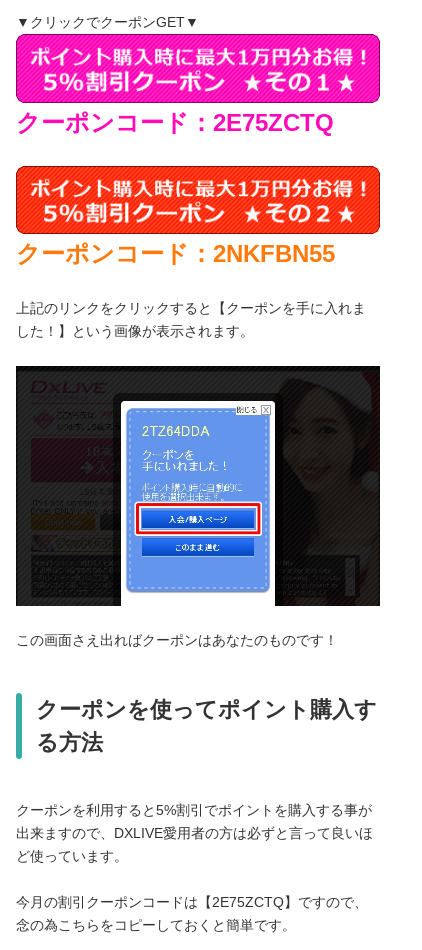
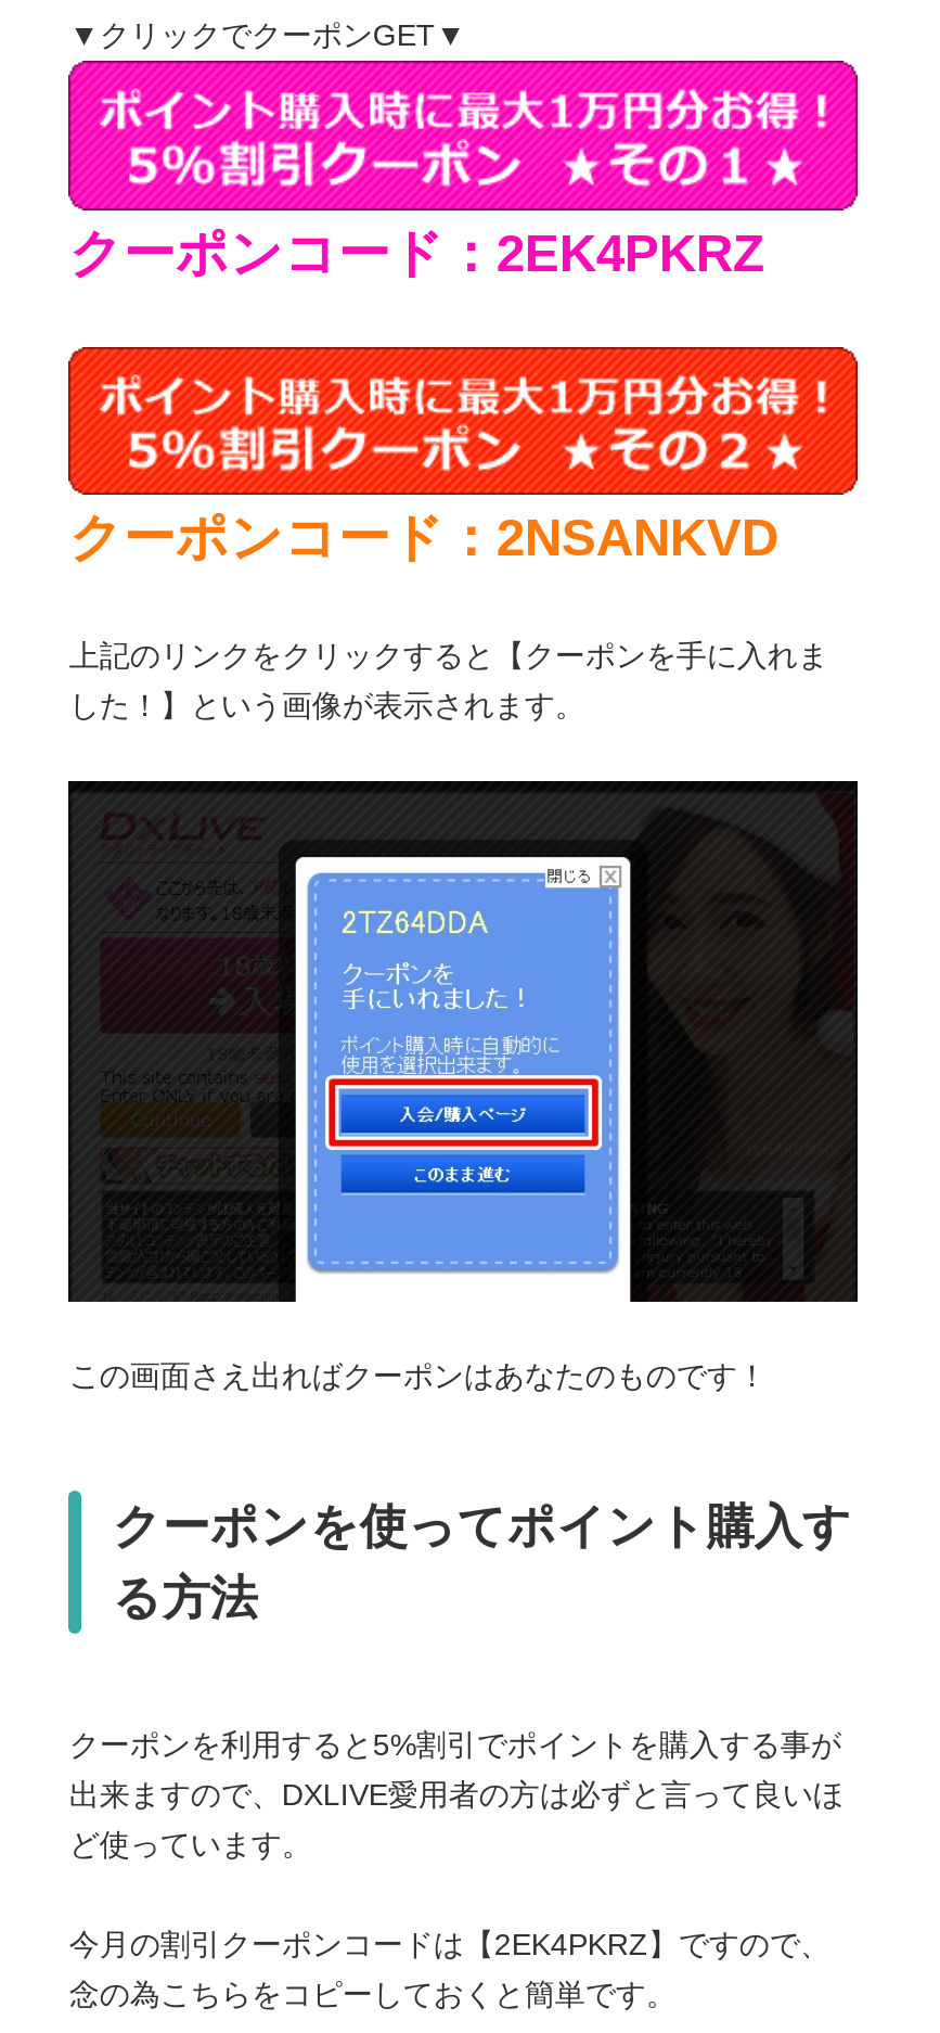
[16,108,334,135] クーポンコード：2E75ZCTQ -> [69,222,765,281] クーポンコード：2EK4PKRZ
[16,240,335,267] クーポンコード：2NKFBN55 -> [69,507,778,566] クーポンコード：2NSANKVD
[16,894,368,910] 今月の割引クーポンコードは【2E75ZCTQ】ですので、 -> [69,1928,830,1962] 今月の割引クーポンコードは【2EK4PKRZ】ですので、

